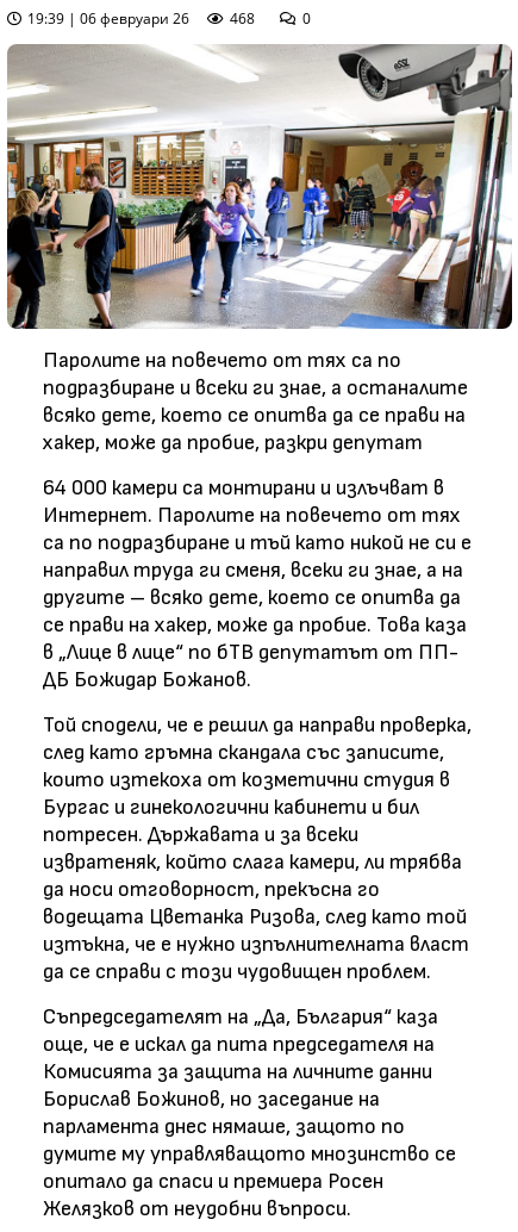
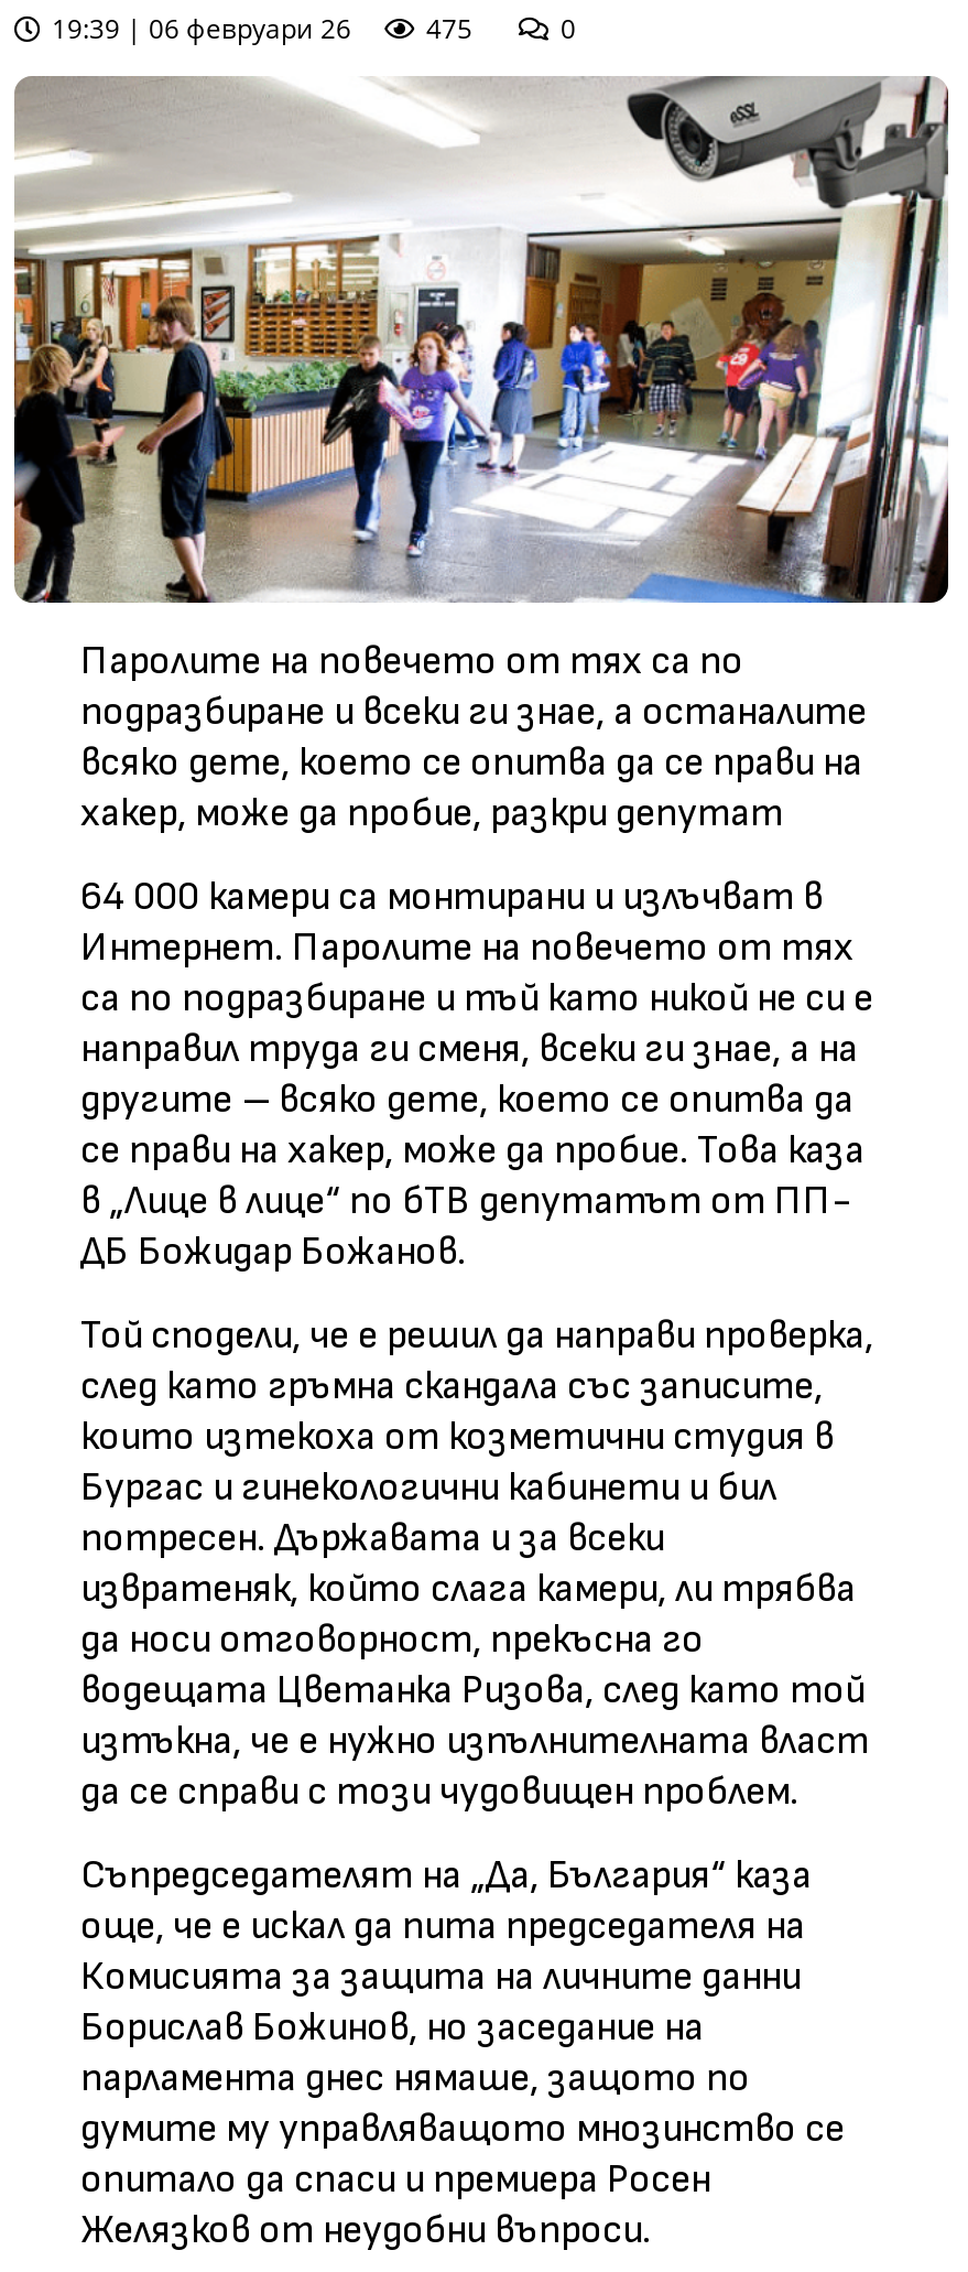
[230,8,255,29] 468 -> [426,10,472,48] 475

